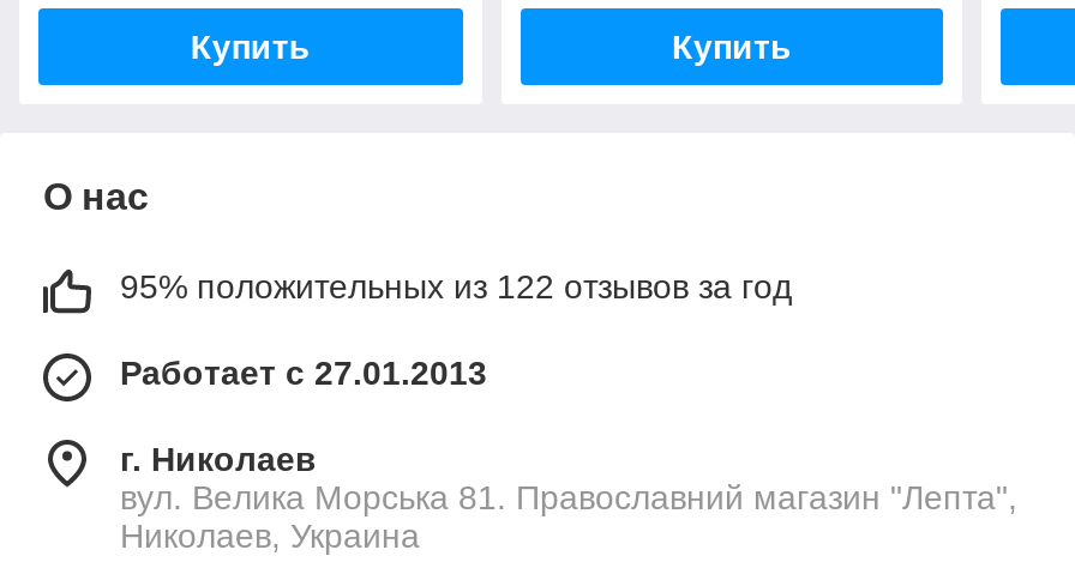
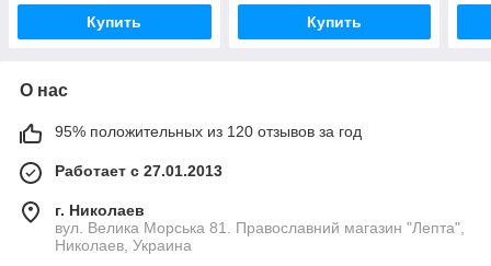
[120,268,792,307] 95% положительных из 122 отзывов за год -> [55,123,362,141] 95% положительных из 120 отзывов за год

